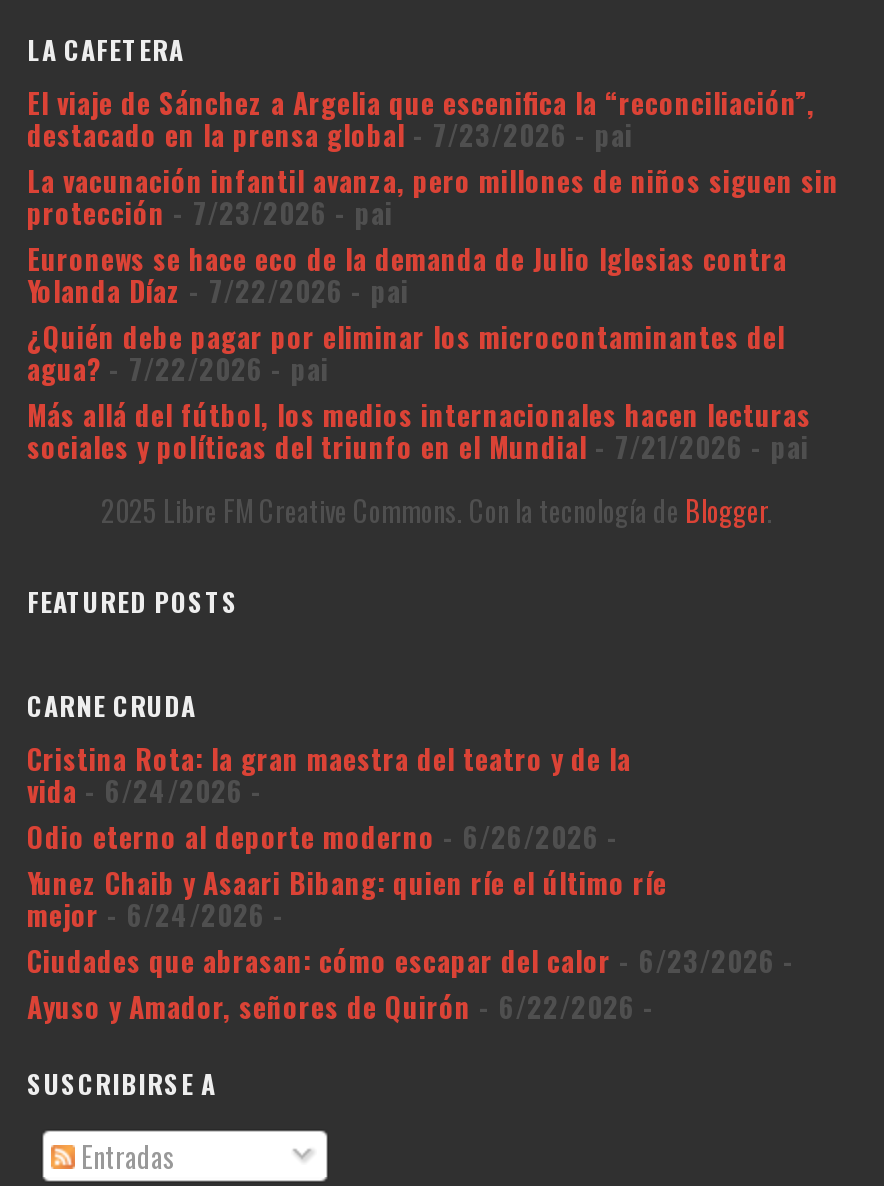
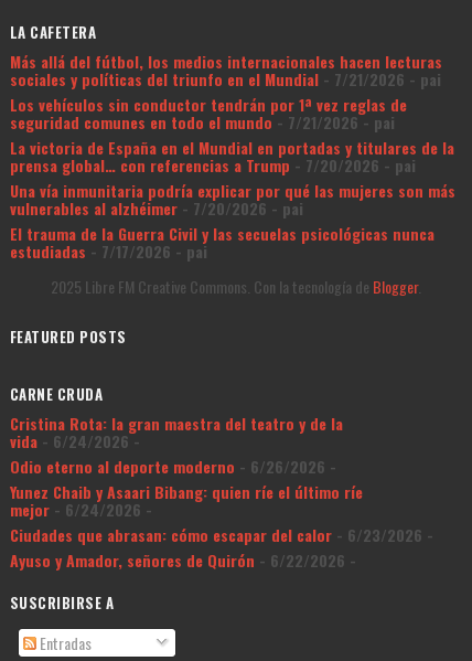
[27,81,839,389] El viaje de Sánchez a Argelia que escenifica la “reconciliación”, | destacado en la prensa global- 7/23/2026 - pai | La vacunación infantil avanza, pero millones de niños siguen sin | protección- 7/23/2026- pai | Euronews se hace eco de la demanda de Julio Iglesias contra | Yolanda Díaz - 7/22/2026- pai | ¿Quién debe pagar por eliminar los microcontaminantes del | agua?- 7/22/2026 - pai -> none
moved [27,393,811,467] -> [10,50,442,91]: Más allá del fútbol, los medios internacionales hacen lecturas | sociales y políticas del triunfo en el Mundial- 7/21/2026- pai
none -> [10,93,455,263] Los vehículos sin conductor tendrán por 1ª vez reglas de | seguridad comunes en todo el mundo- 7/21/2026- pai | La victoria de España en el Mundial en portadas y titulares de la | prensa global… con referencias a Trump- 7/20/2026- pai | Una vía inmunitaria podría explicar por qué las mujeres son más | vulnerables al alzhéimer - 7/20/2026- pai | El trauma de la Guerra Civil y las secuelas psicológicas nunca | estudiadas- 7/17/2026- pai

